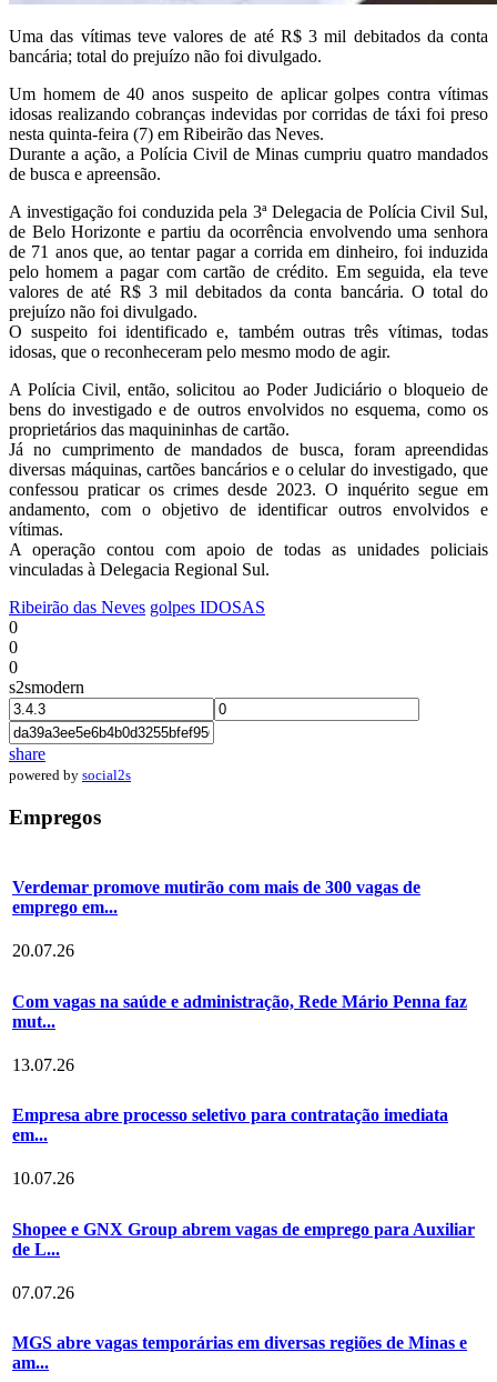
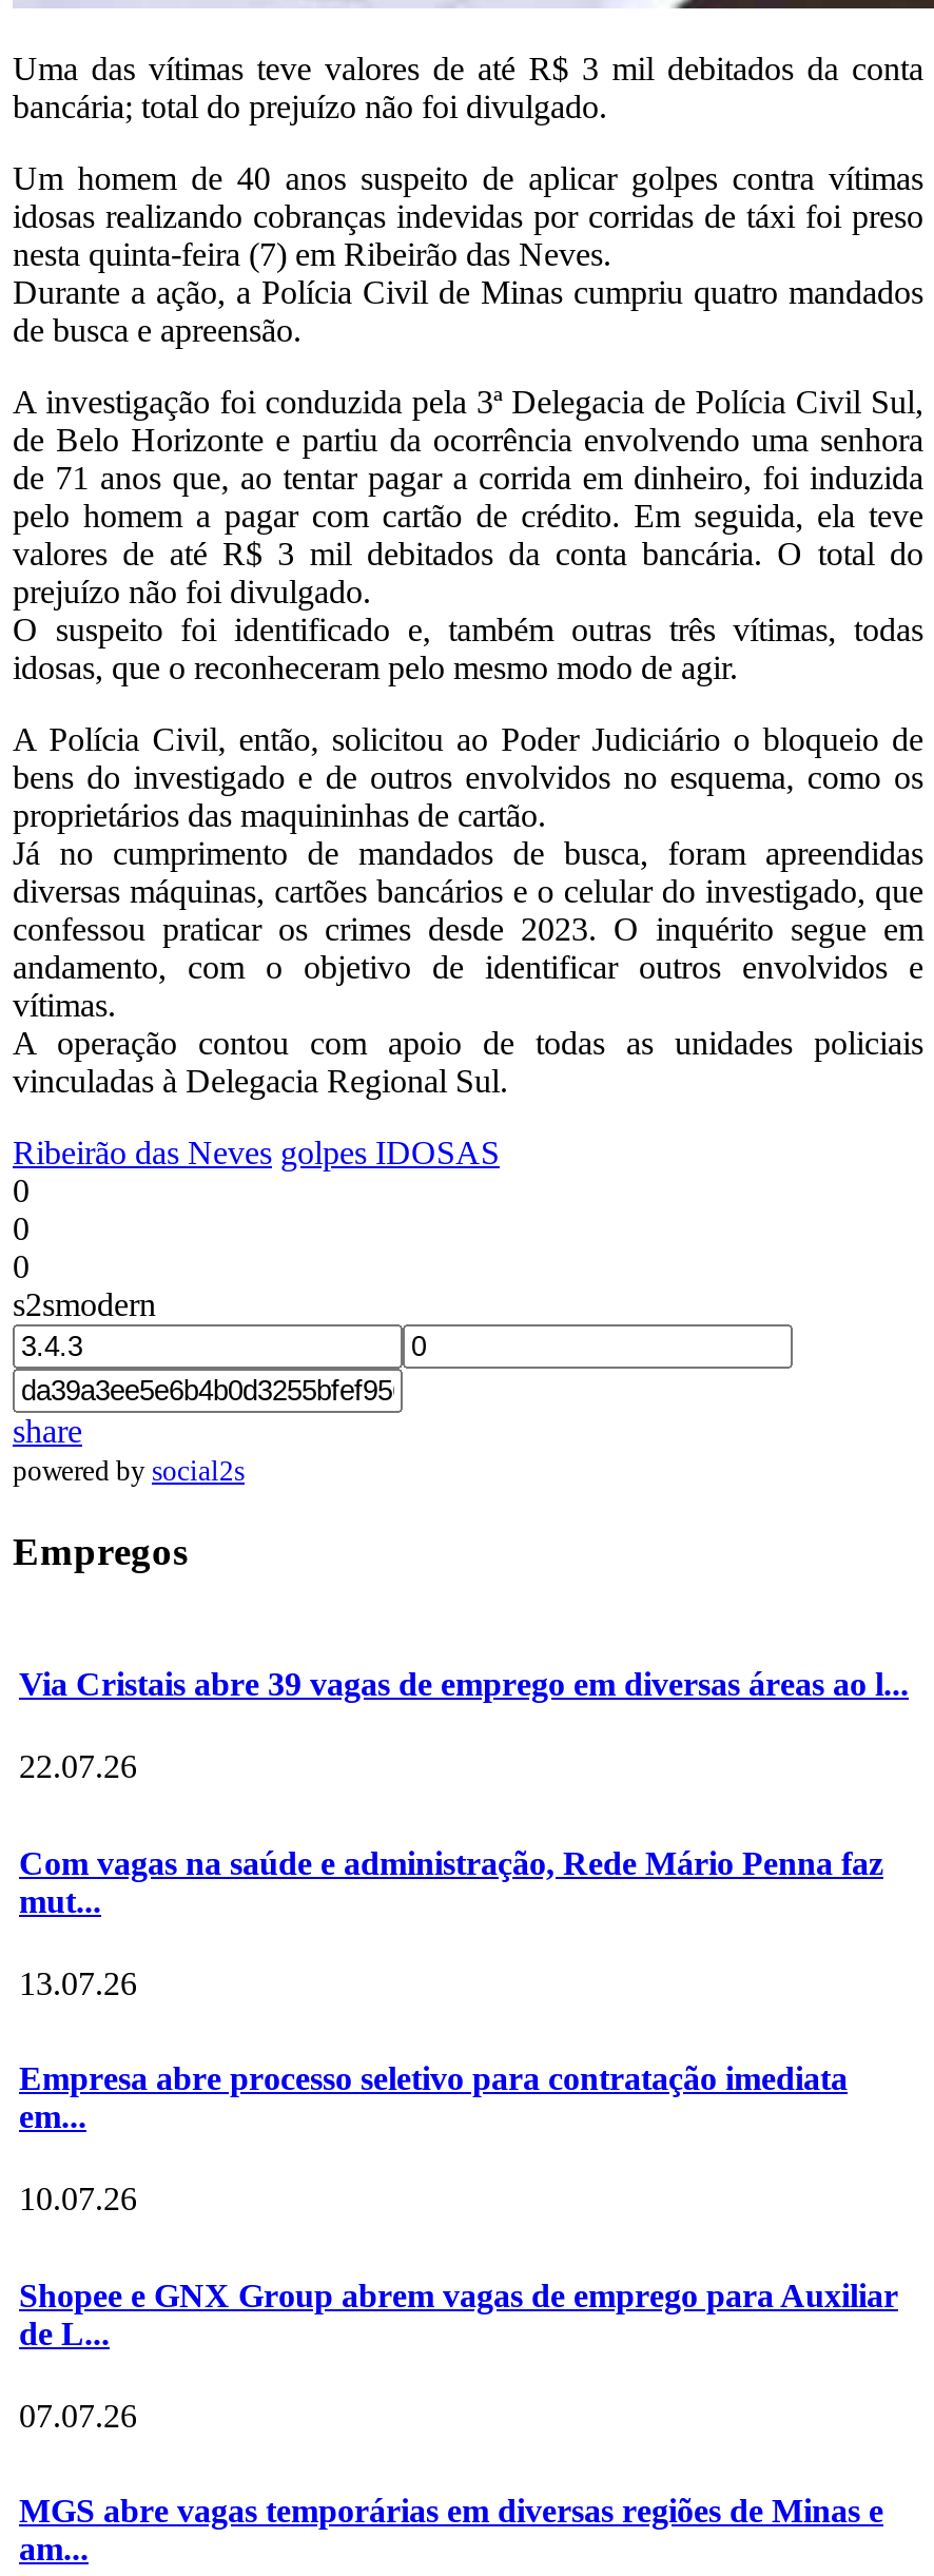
[12,878,420,917] Verdemar promove mutirão com mais de 300 vagas de | emprego em... -> [19,1666,909,1702] Via Cristais abre 39 vagas de emprego em diversas áreas ao l...
[12,941,74,960] 20.07.26 -> [19,1749,137,1785] 22.07.26

